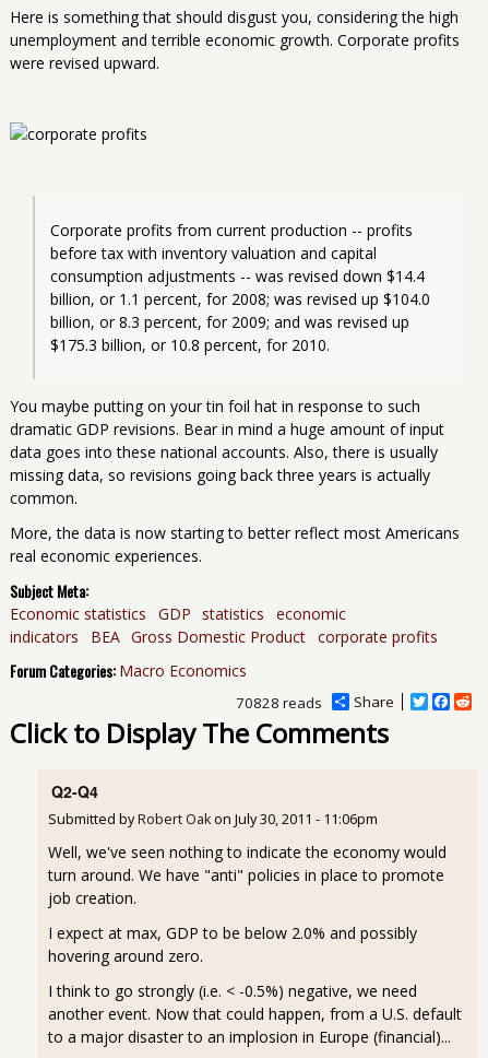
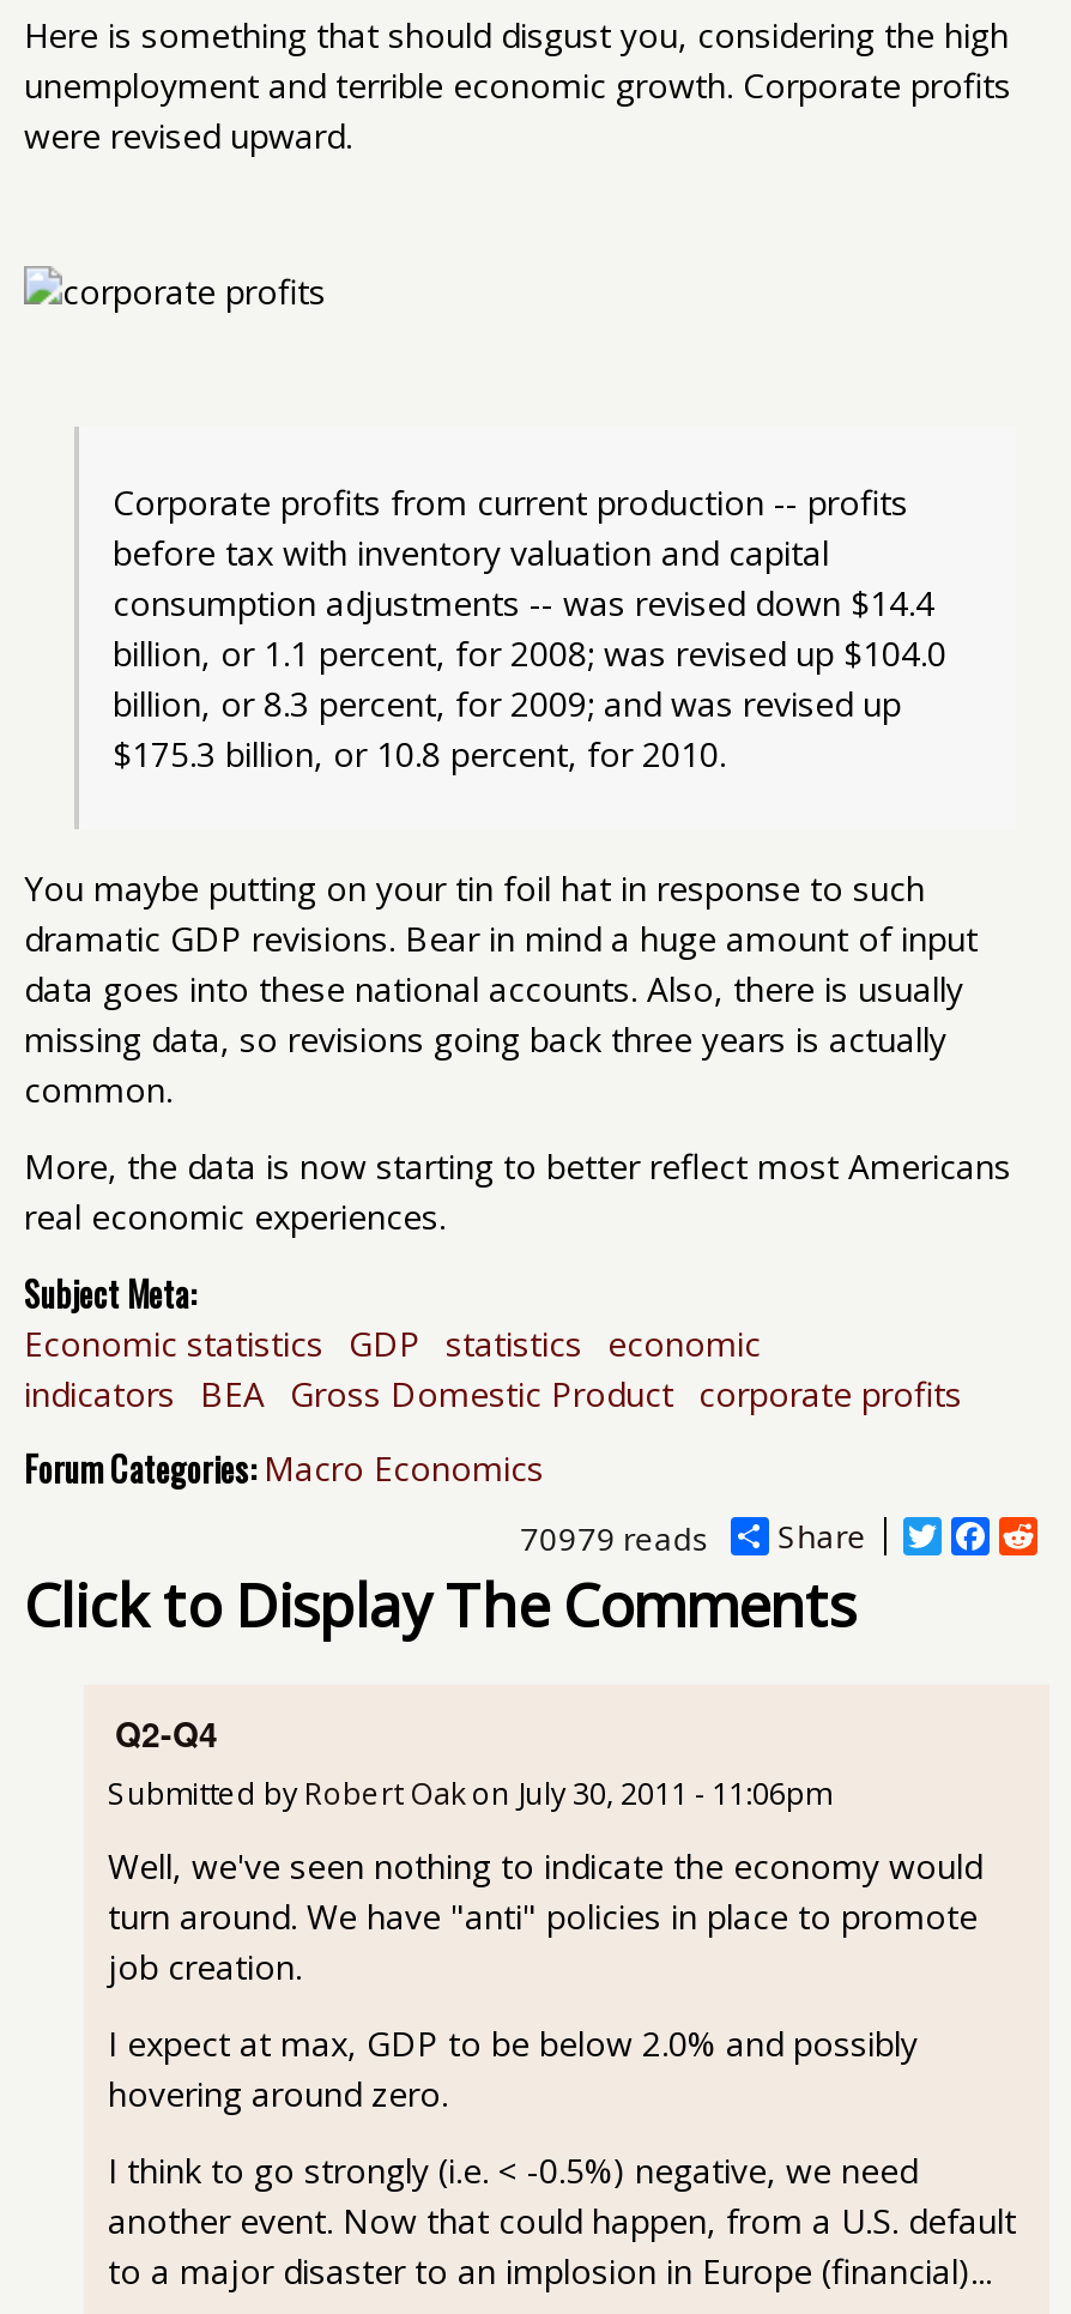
[236,693,322,713] 70828 reads -> [520,1518,710,1561] 70979 reads

